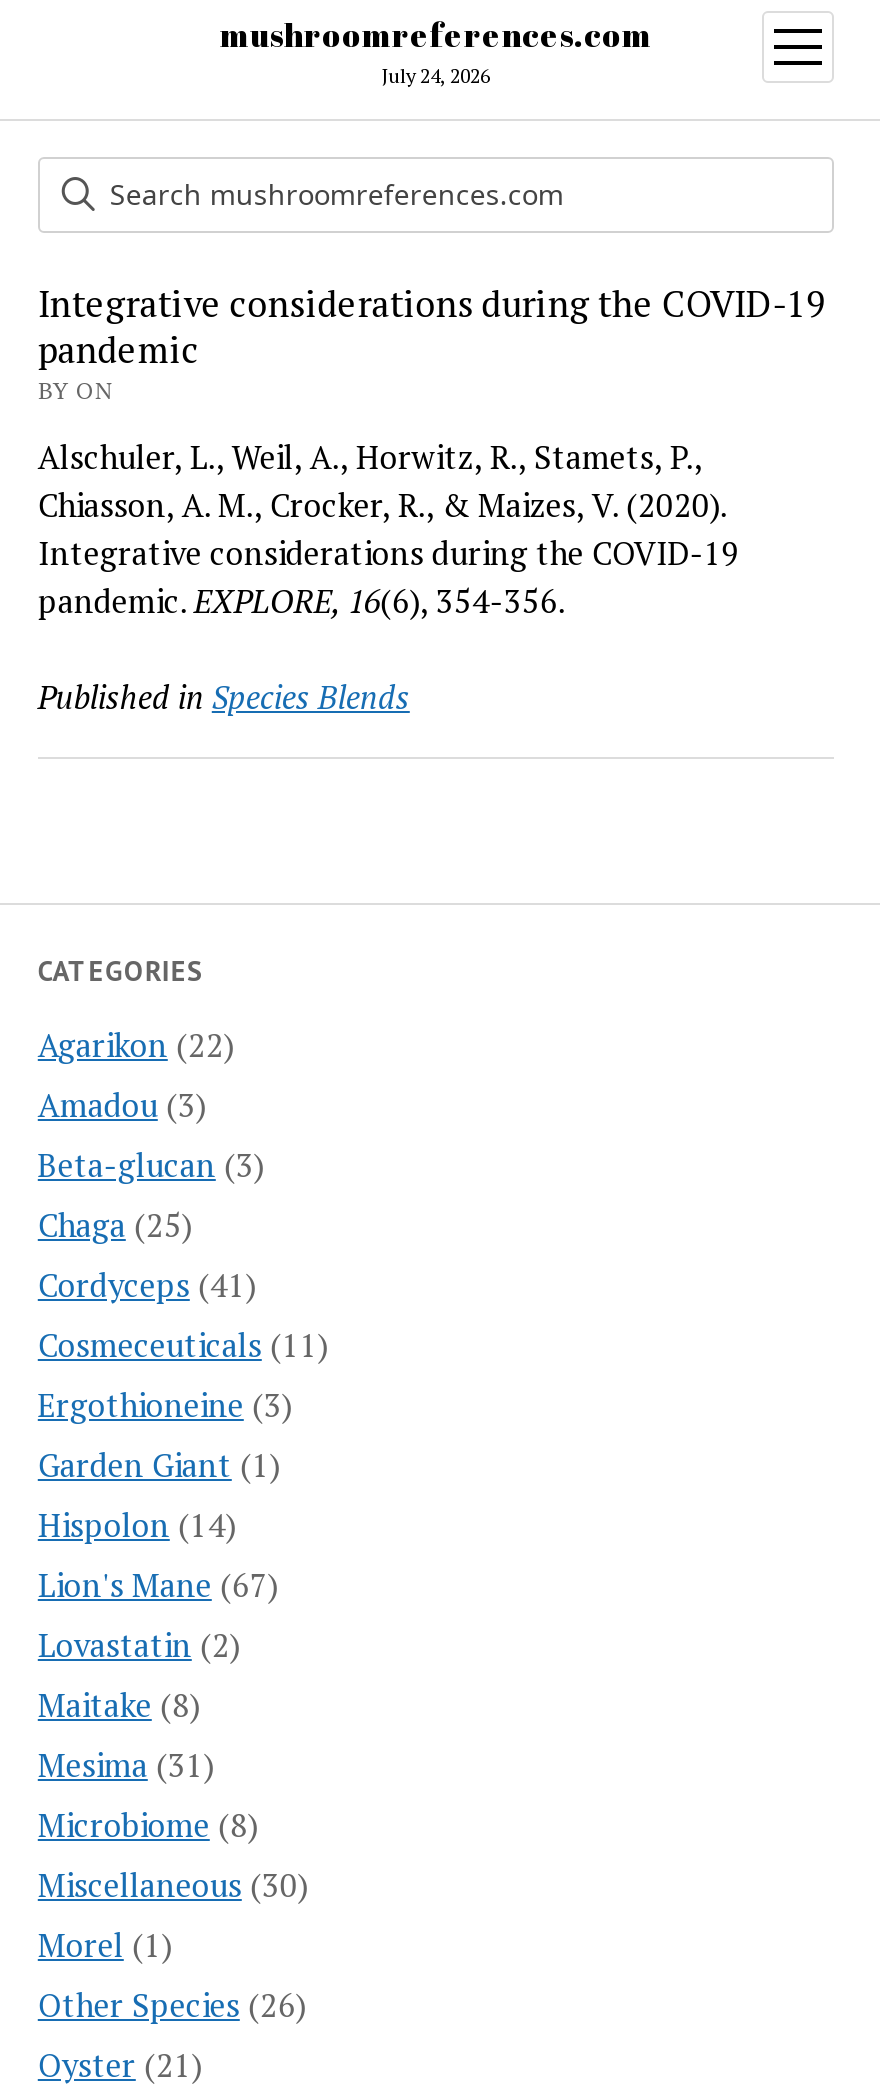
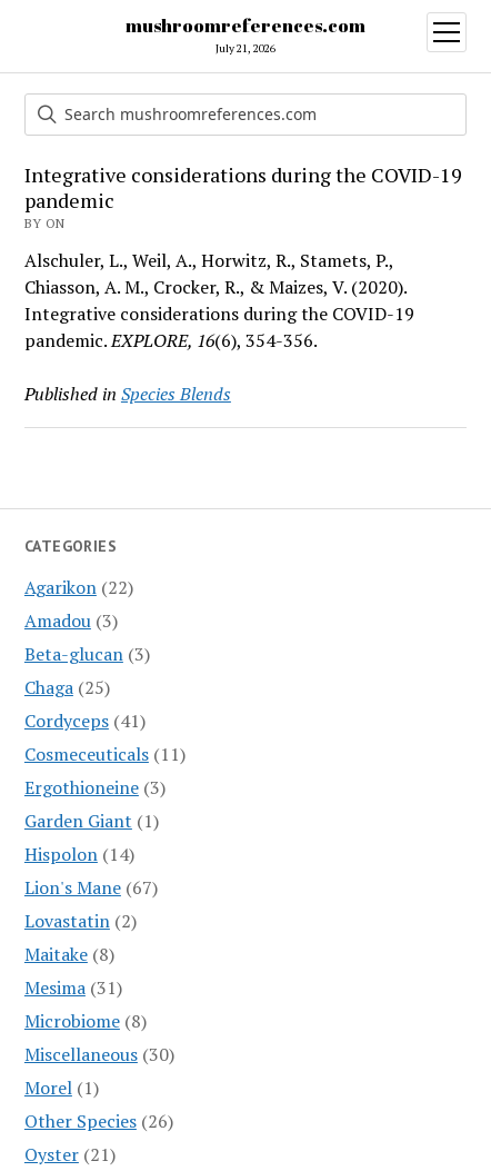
[382,63,490,89] July 24, 2026 -> [216,41,275,56] July 21, 2026

